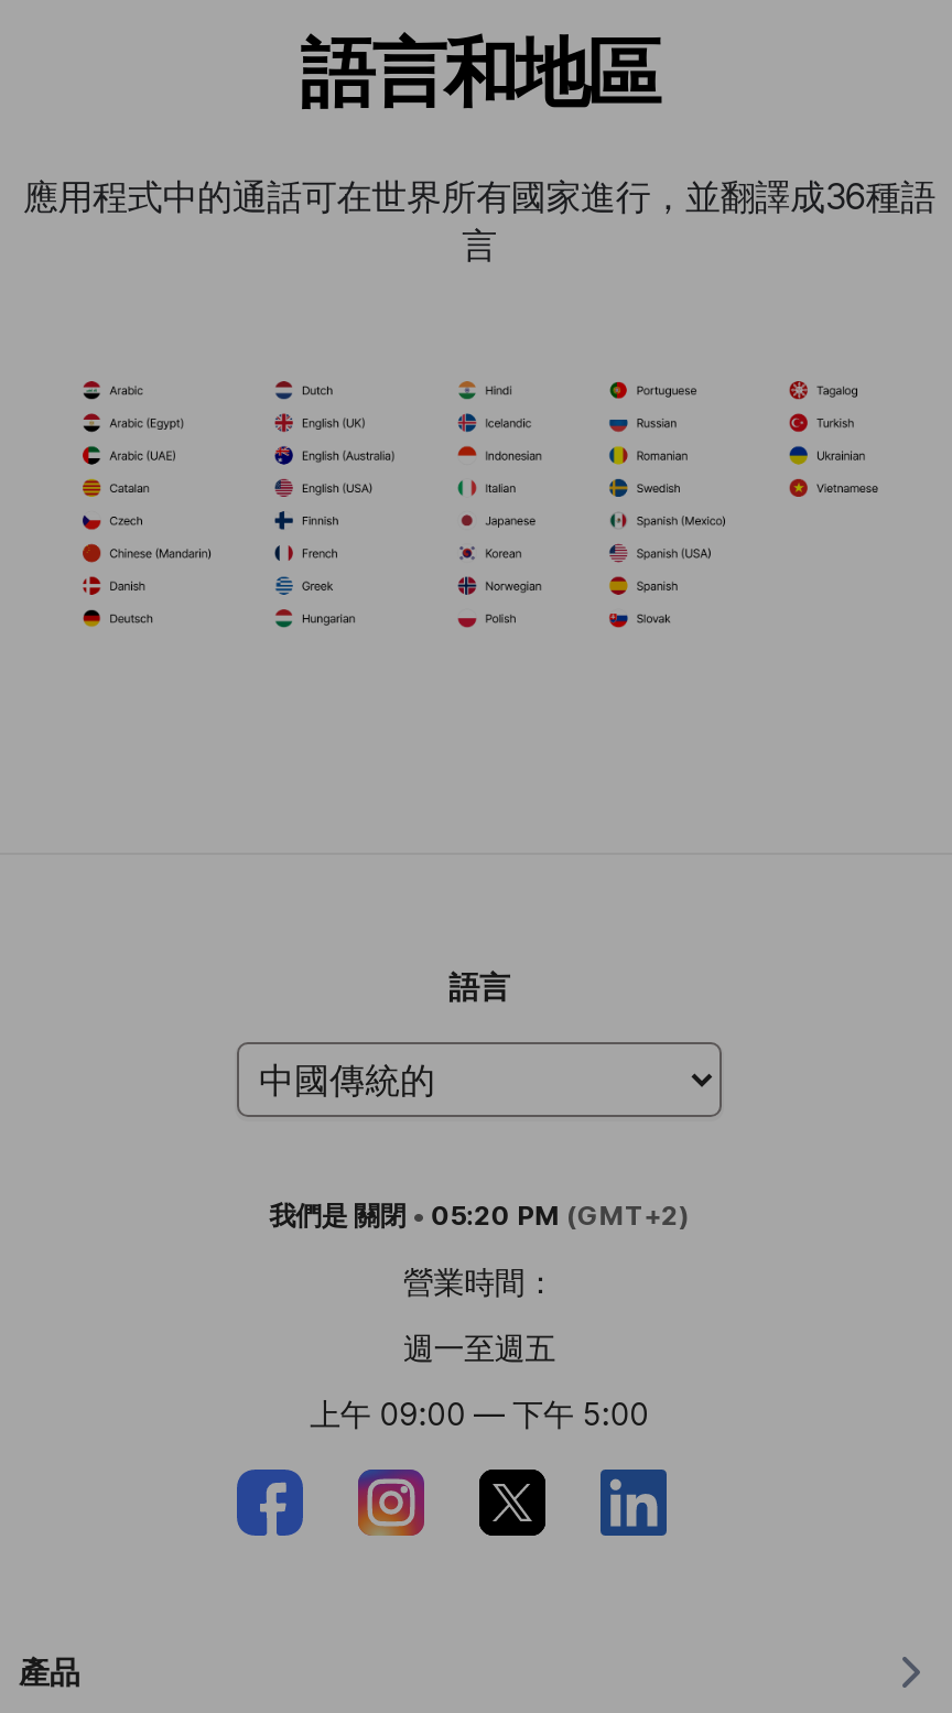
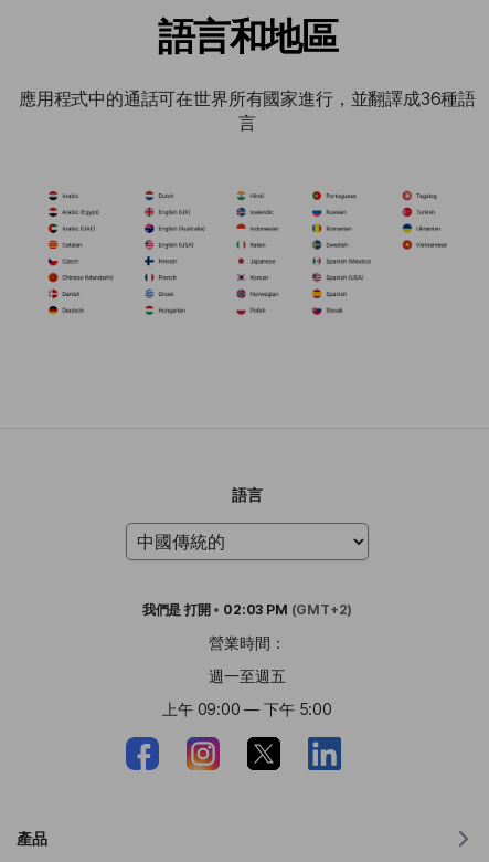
[269,1199,689,1232] 我們是關閉 • 05:20 PM (GMT+2) -> [142,602,352,618] 我們是打開 • 02:03 PM (GMT+2)

